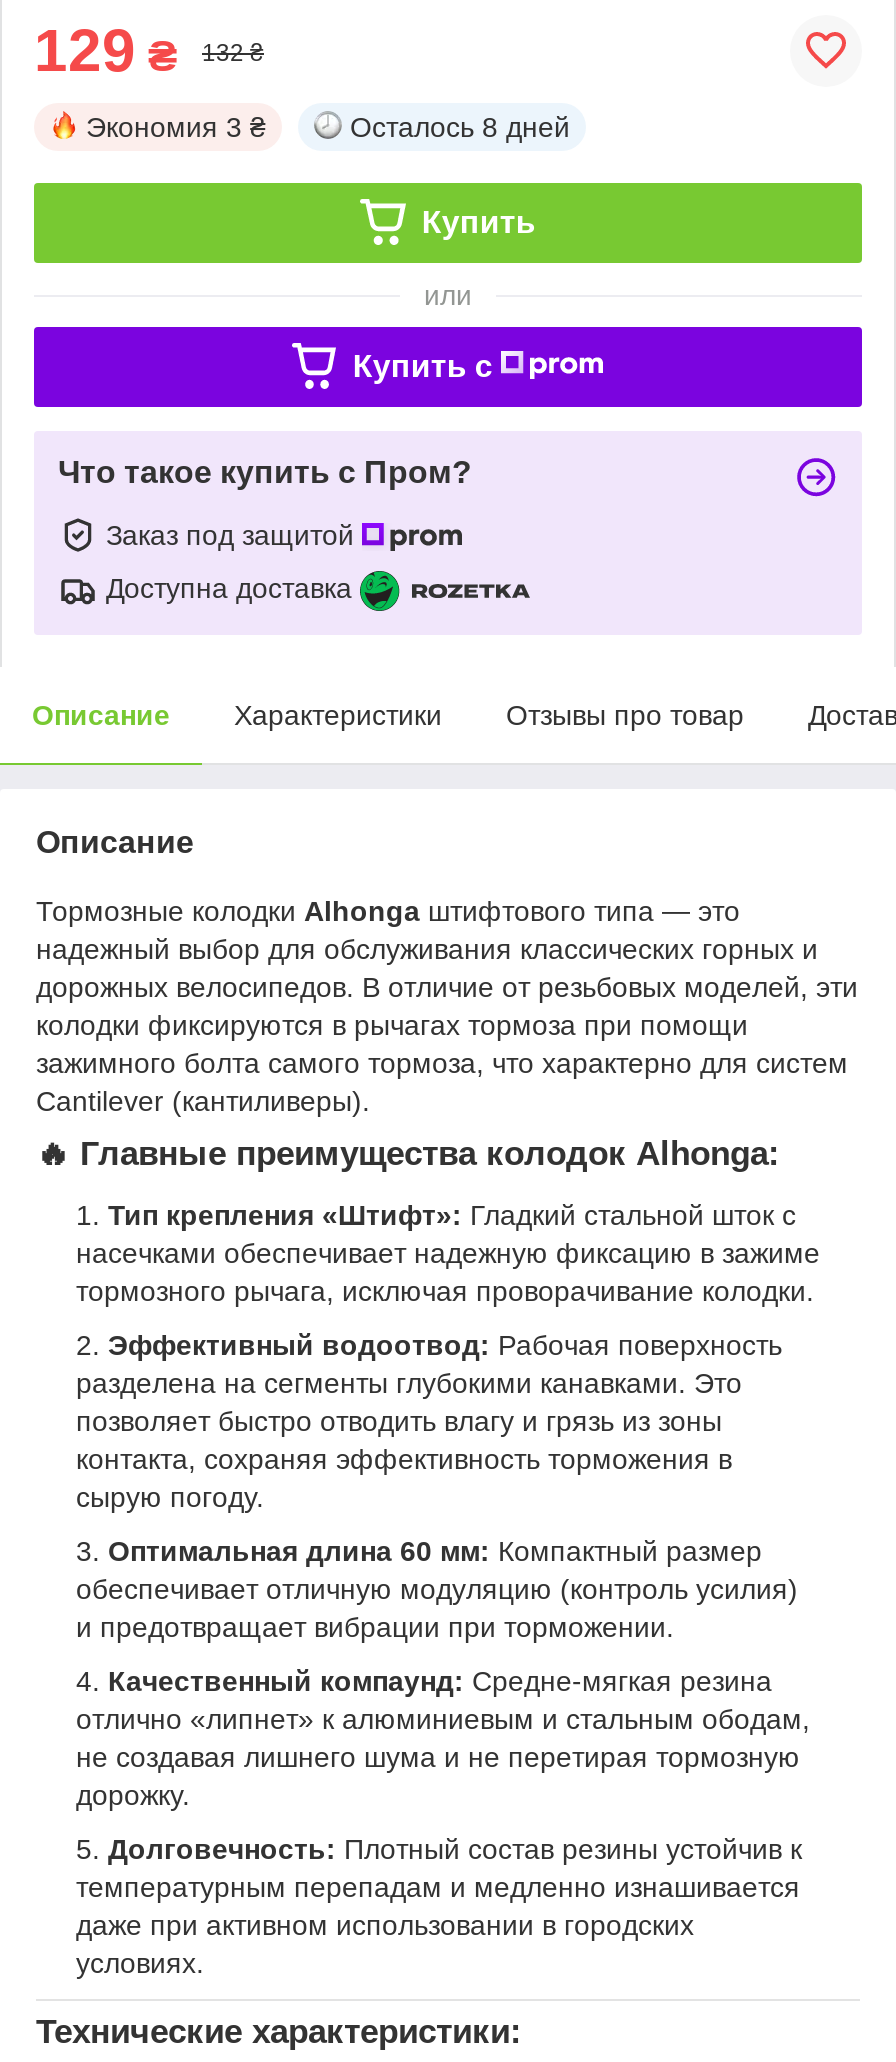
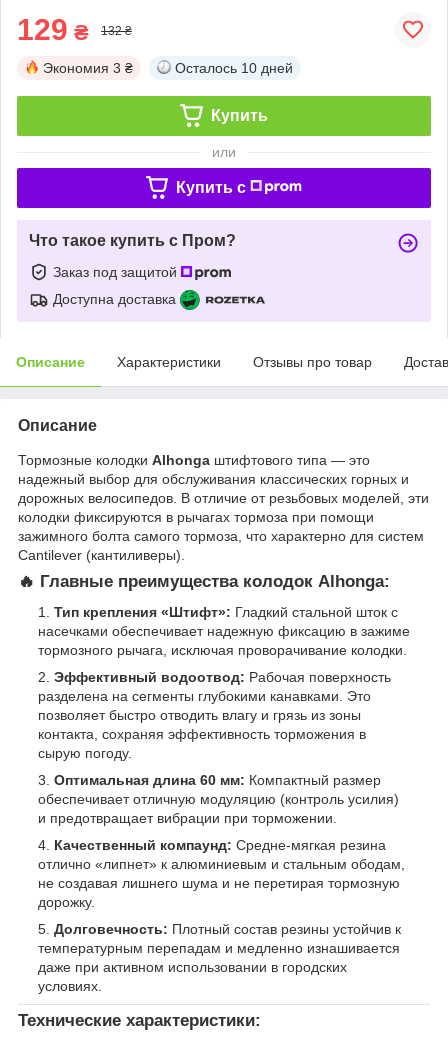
[350,111,570,143] Осталось 8 дней -> [175,60,293,76] Осталось 10 дней

